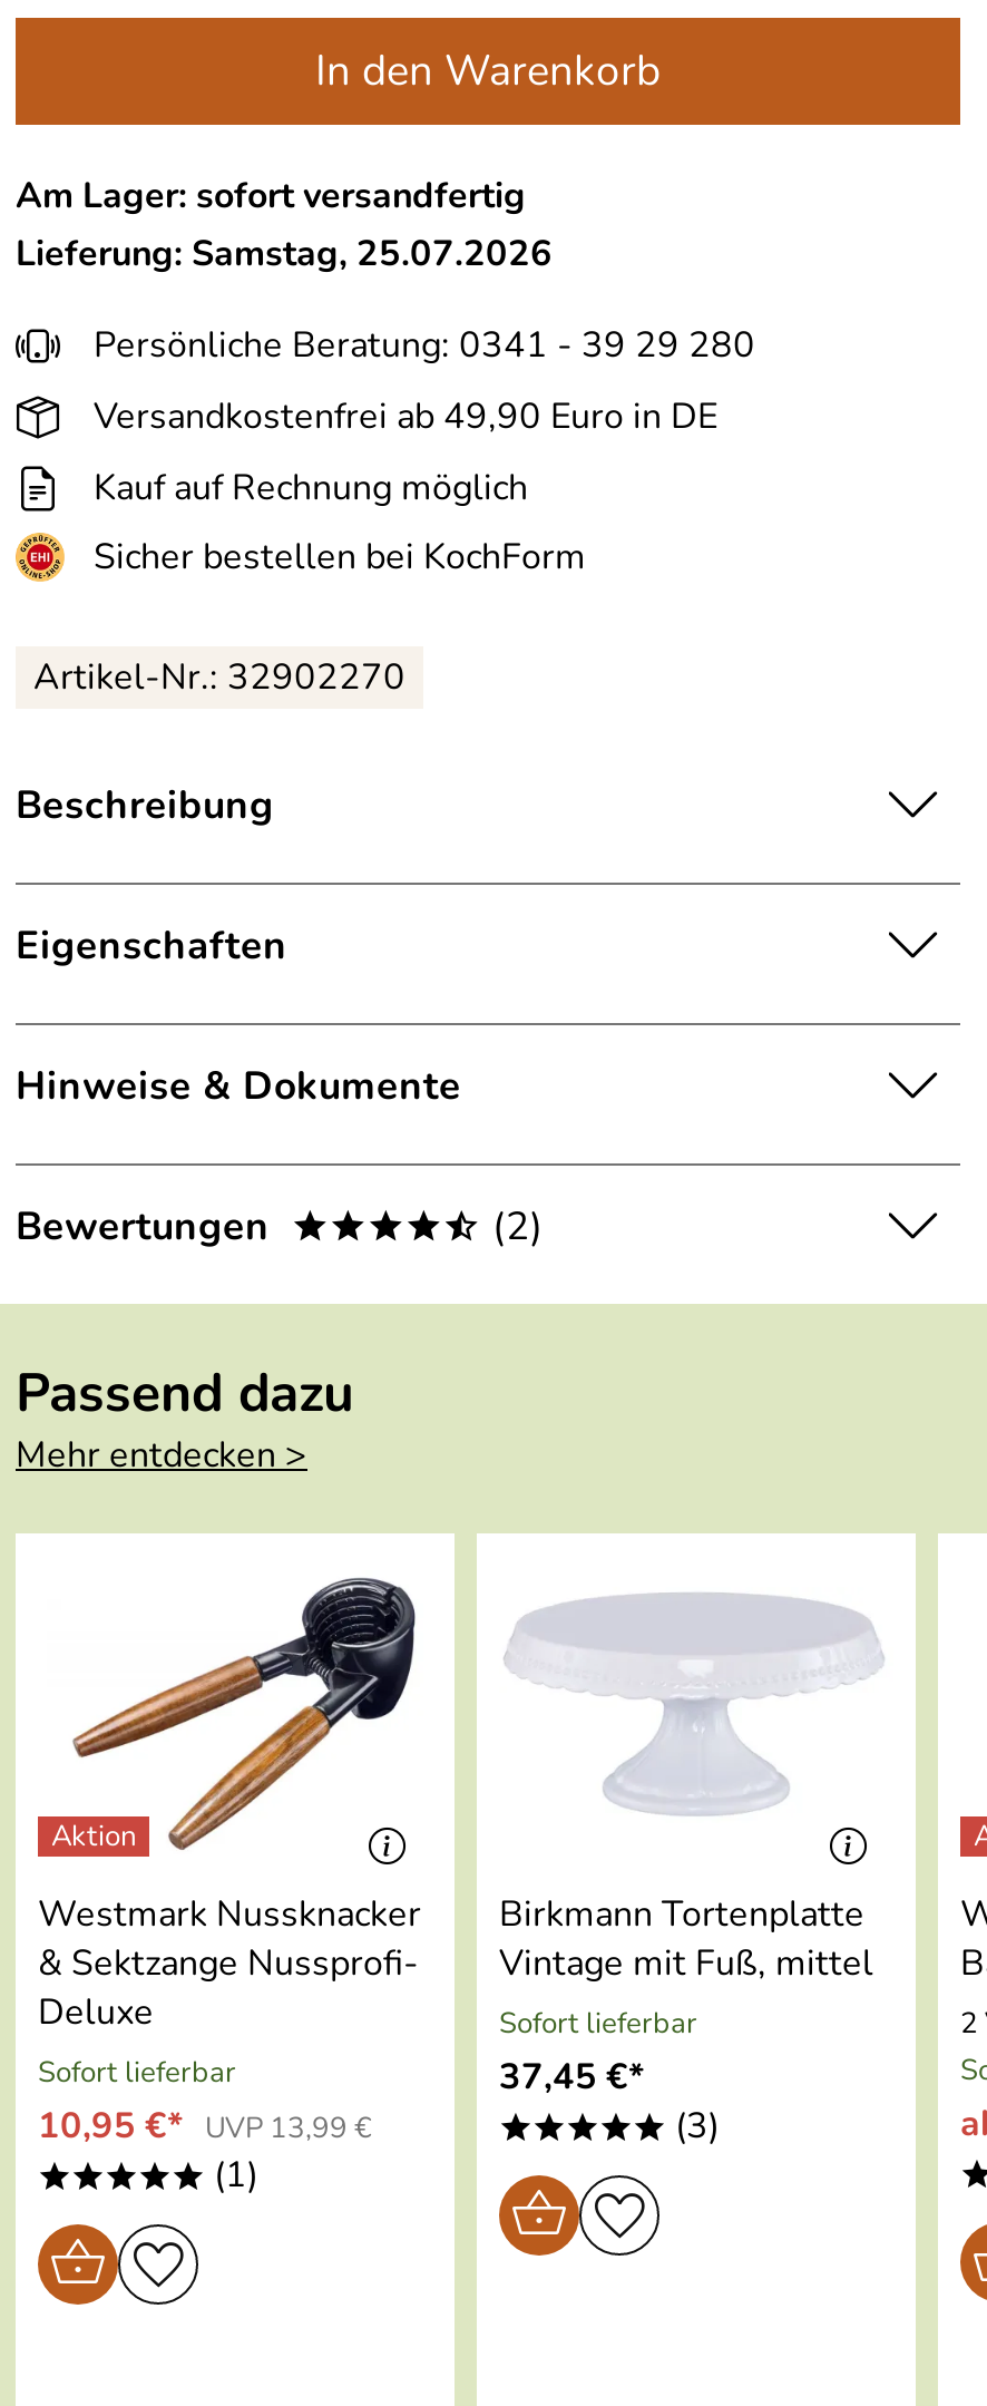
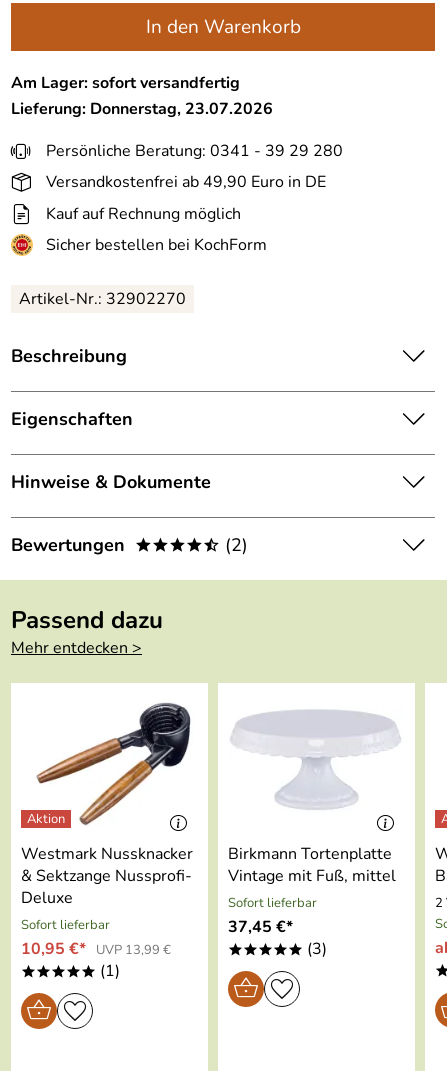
[16,229,553,278] Lieferung: Samstag, 25.07.2026 -> [11,98,273,120] Lieferung: Donnerstag, 23.07.2026

